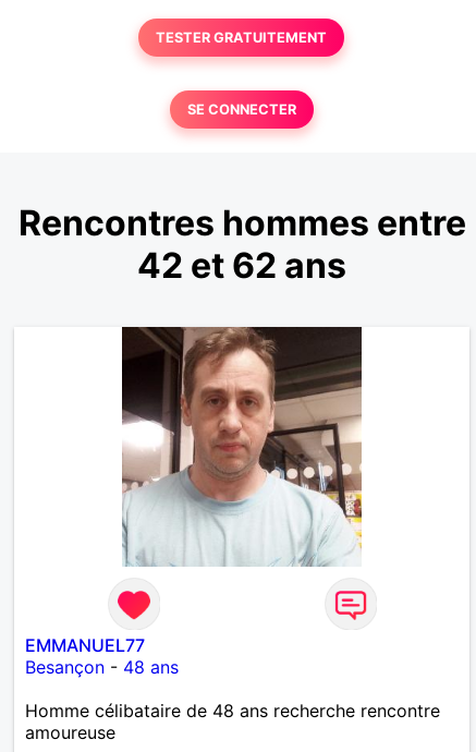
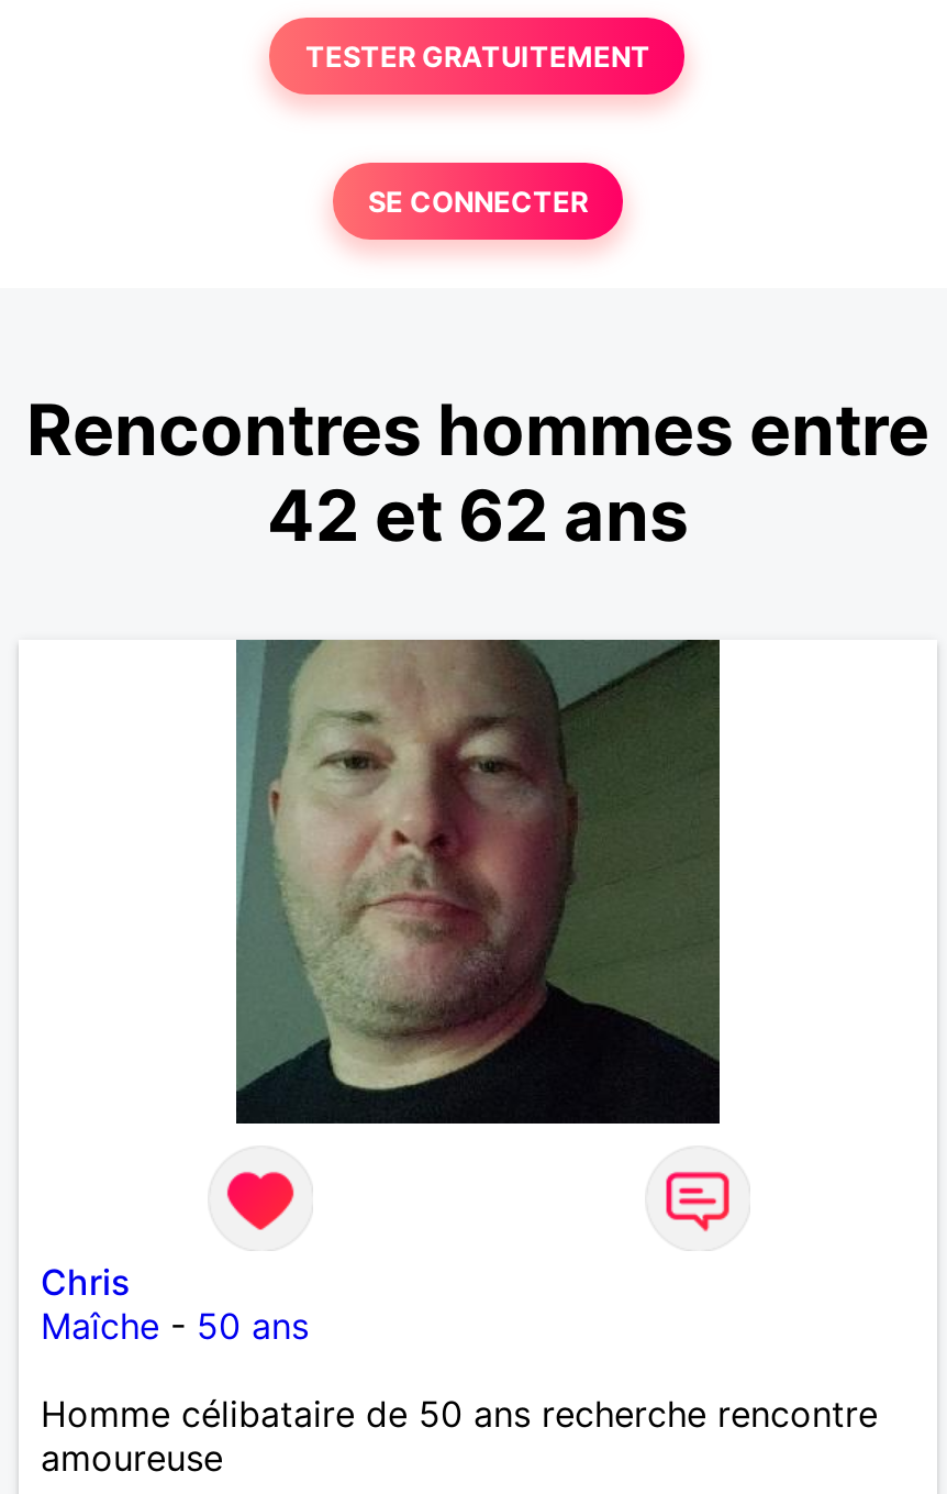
[121,326,363,567] [image] -> [234,638,722,1126] [image]
[25,634,179,678] EMMANUEL77 | Besançon - 48 ans -> [41,1260,309,1348] Chris | Maîche - 50 ans
[25,700,440,721] Homme célibataire de 48 ans recherche rencontre -> [41,1392,878,1436] Homme célibataire de 50 ans recherche rencontre

